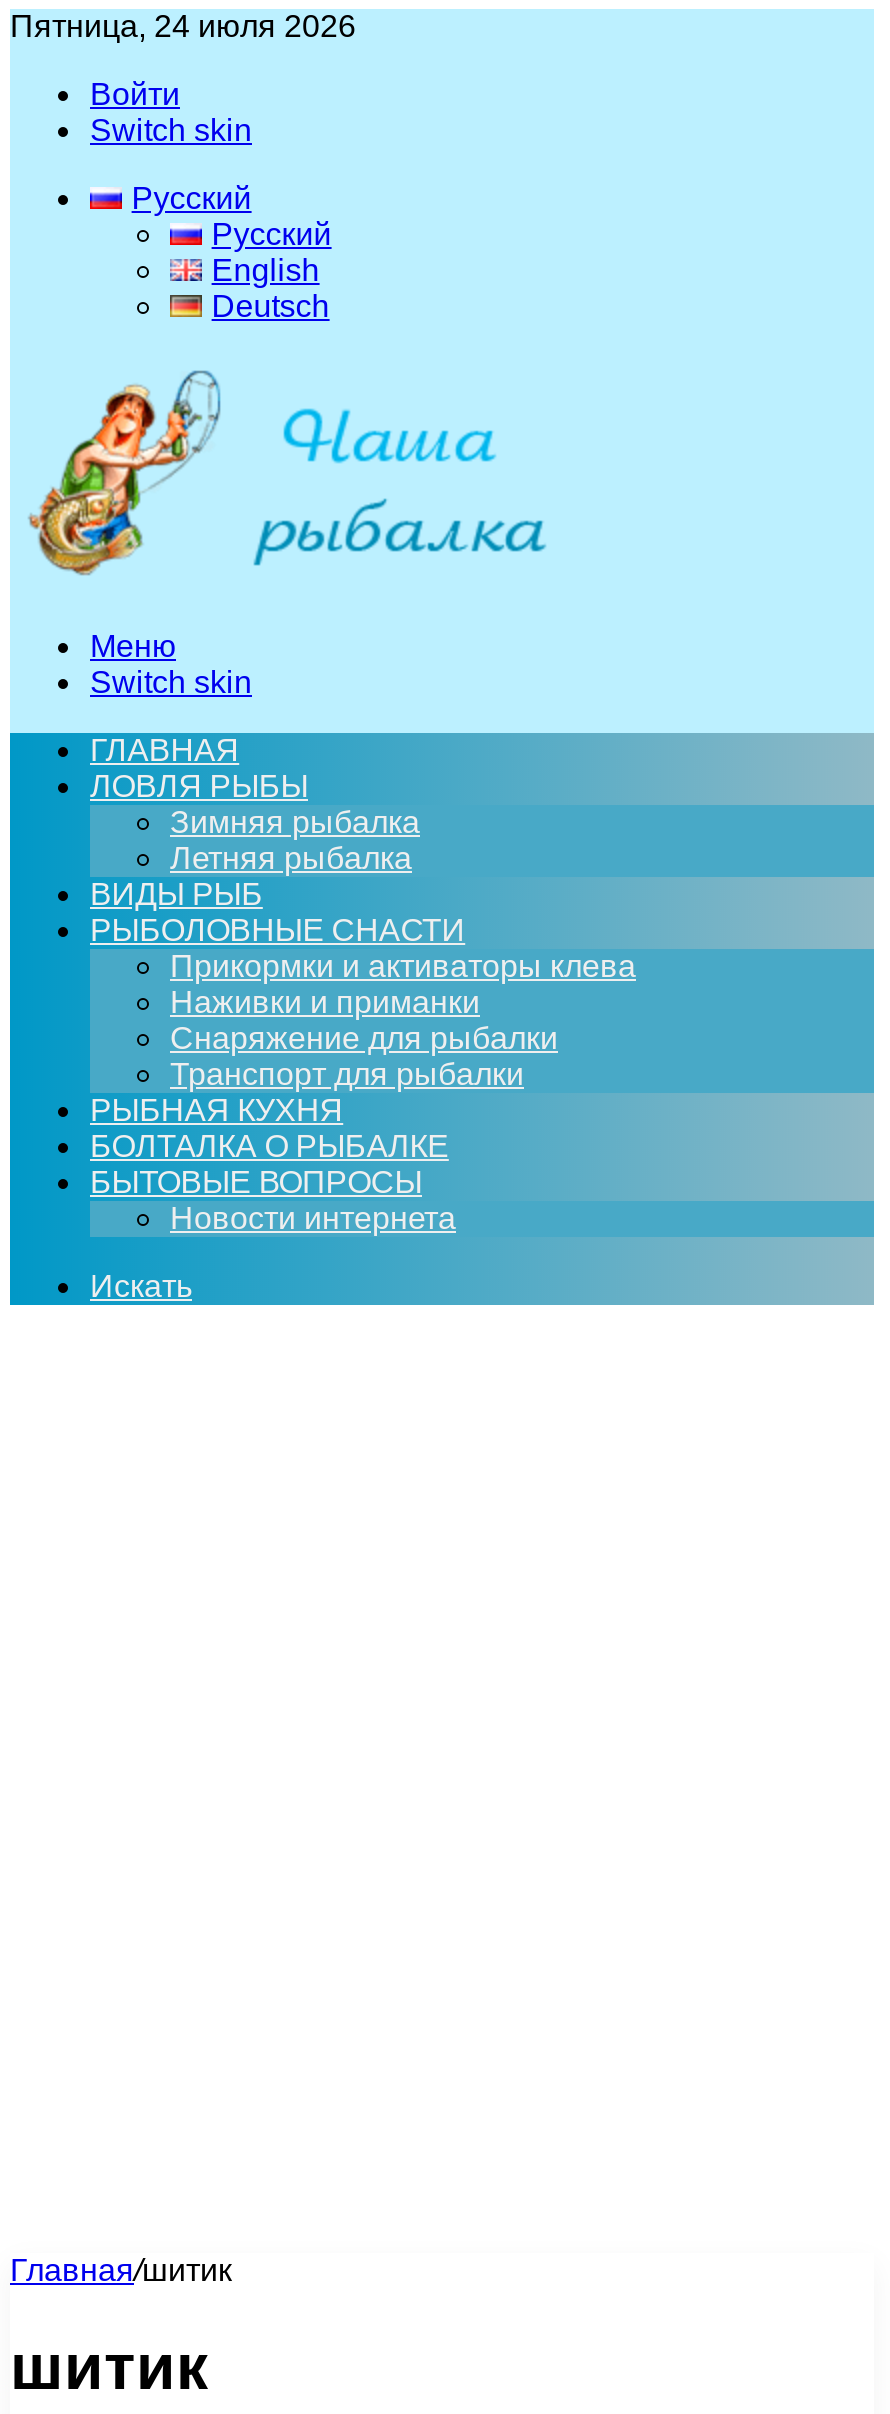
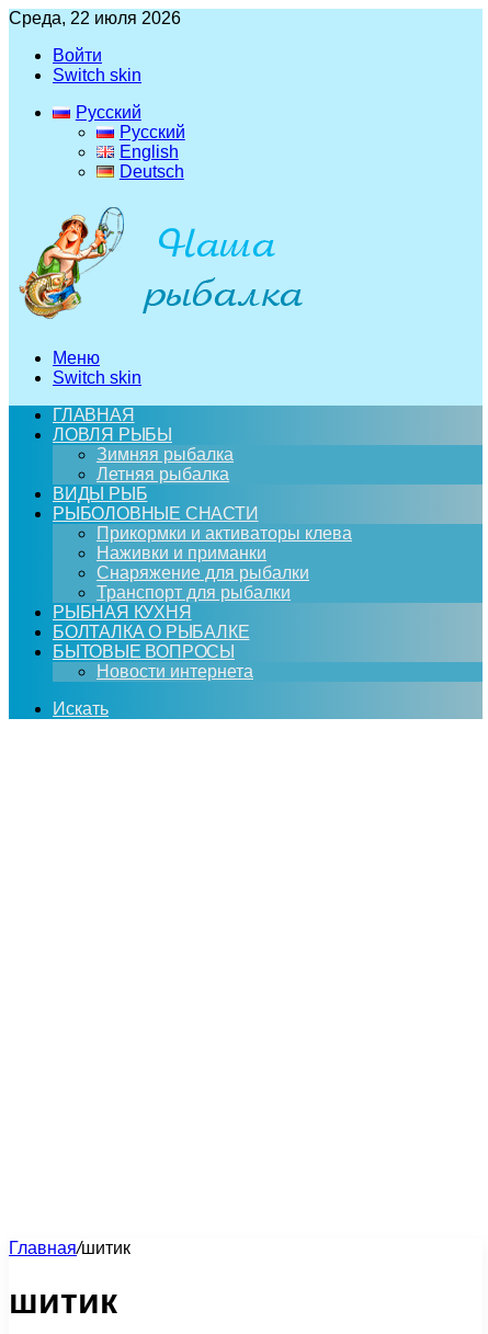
[10,9,356,43] Пятница, 24 июля 2026 -> [9,9,181,27] Среда, 22 июля 2026

